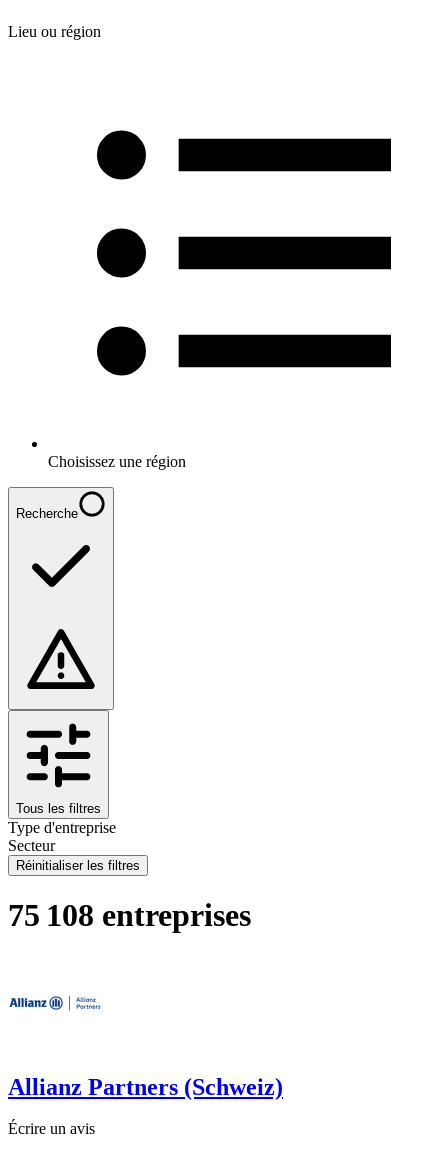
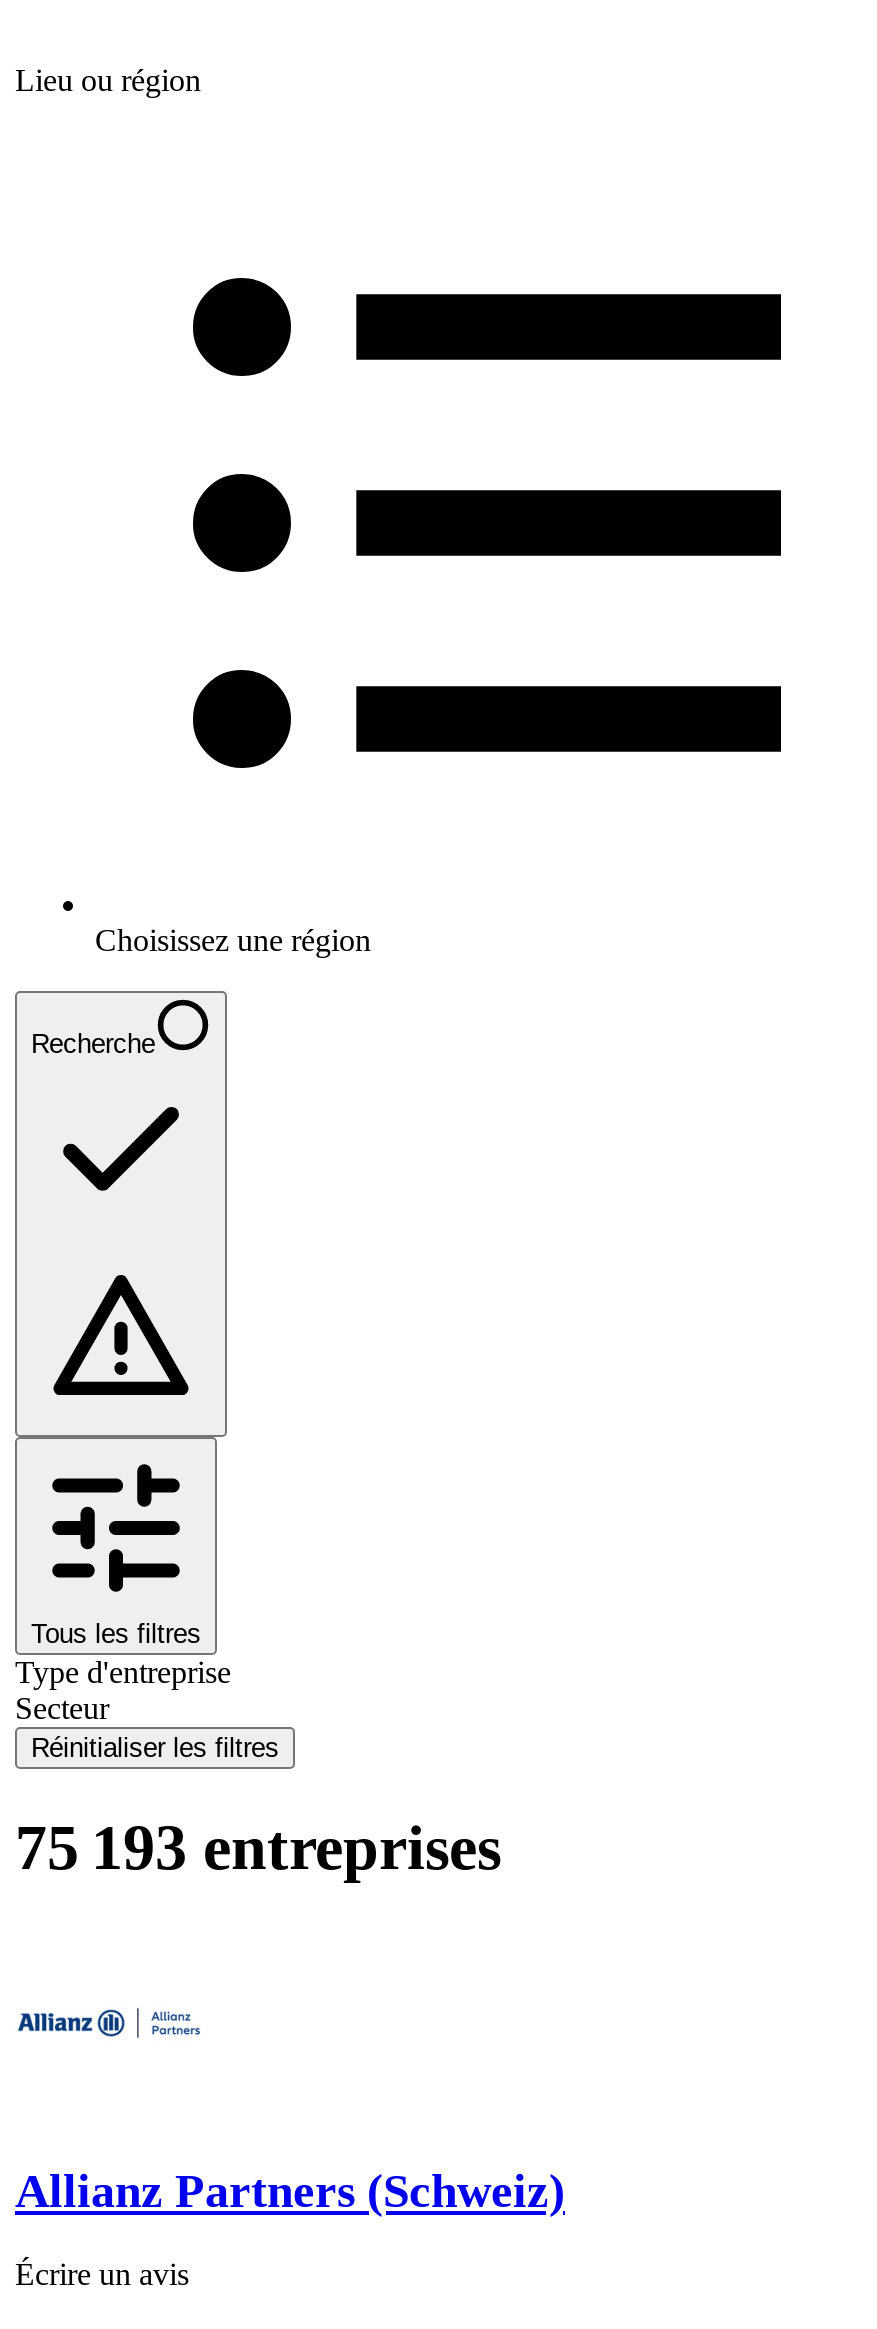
[8,897,251,933] 75 108 entreprises -> [15,1811,501,1883] 75 193 entreprises

